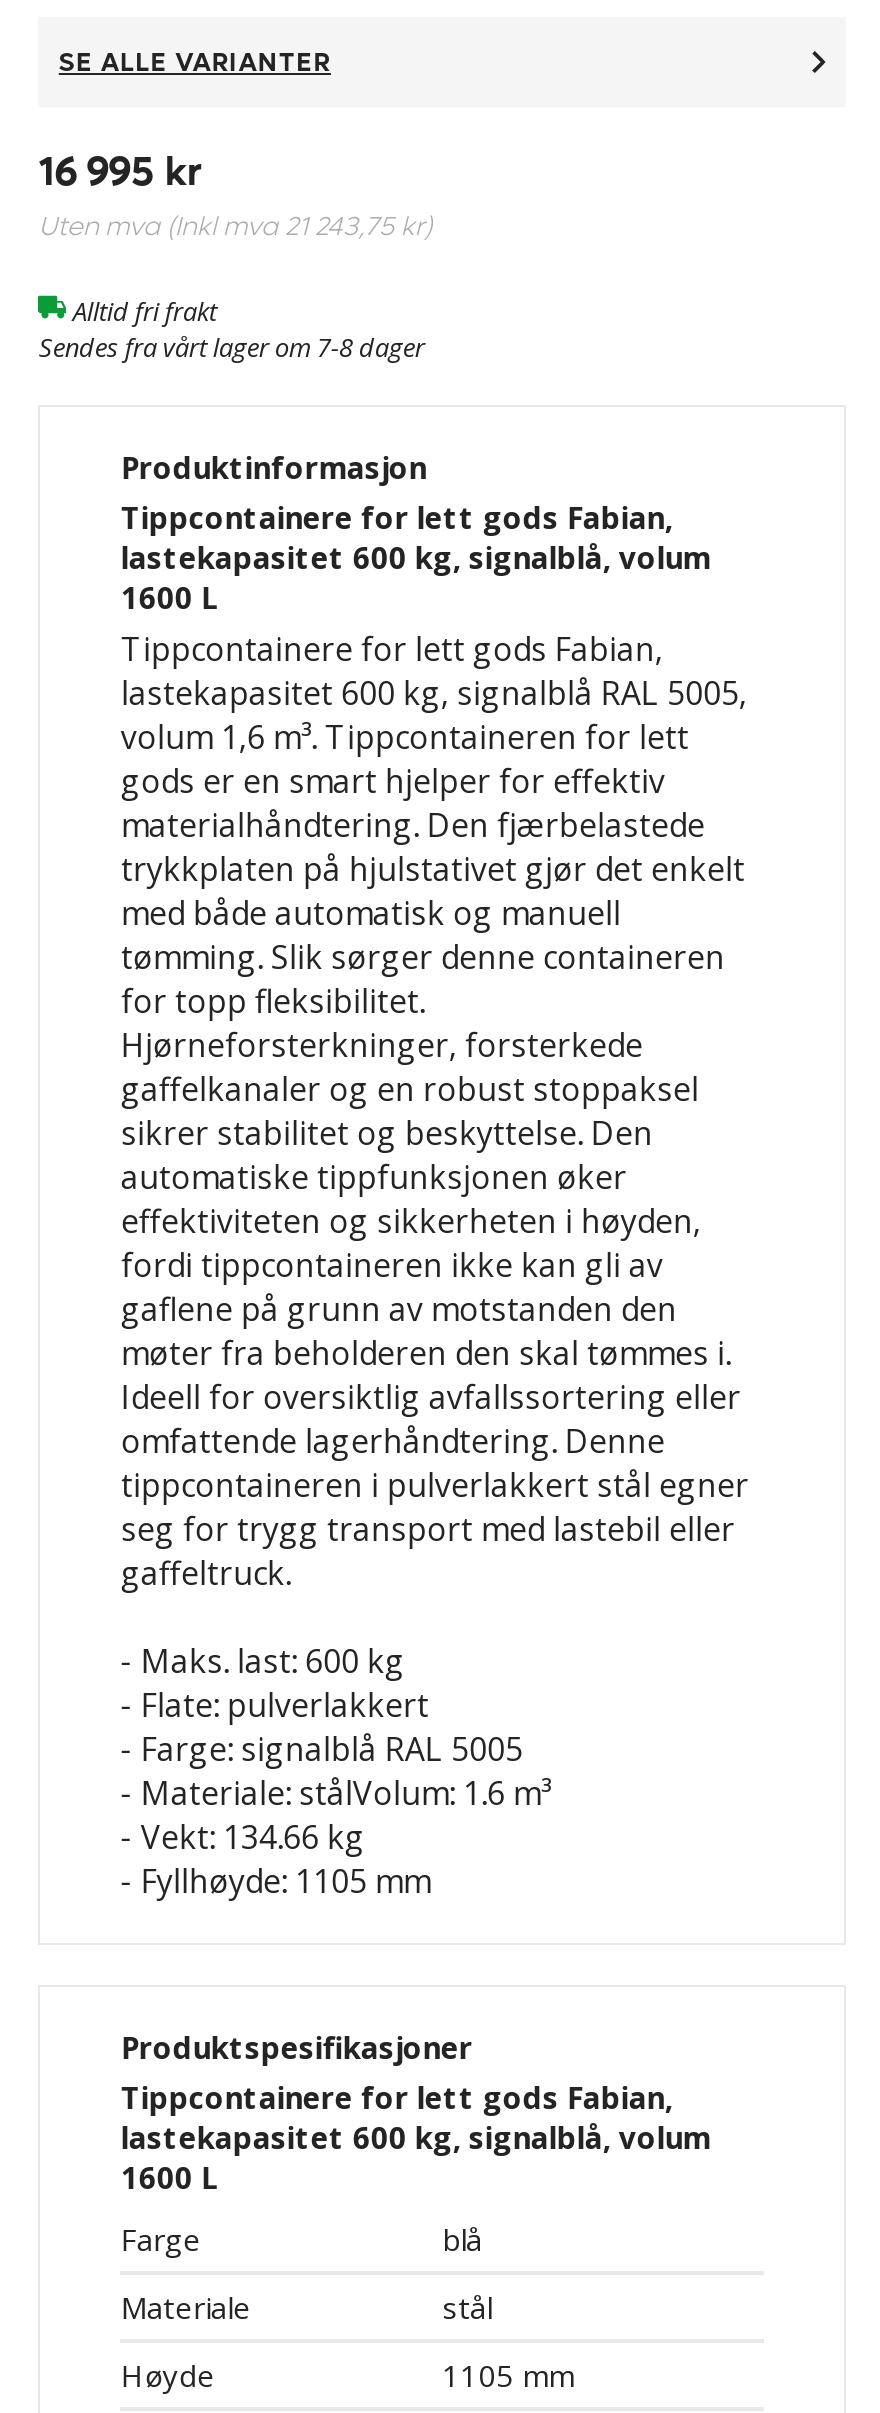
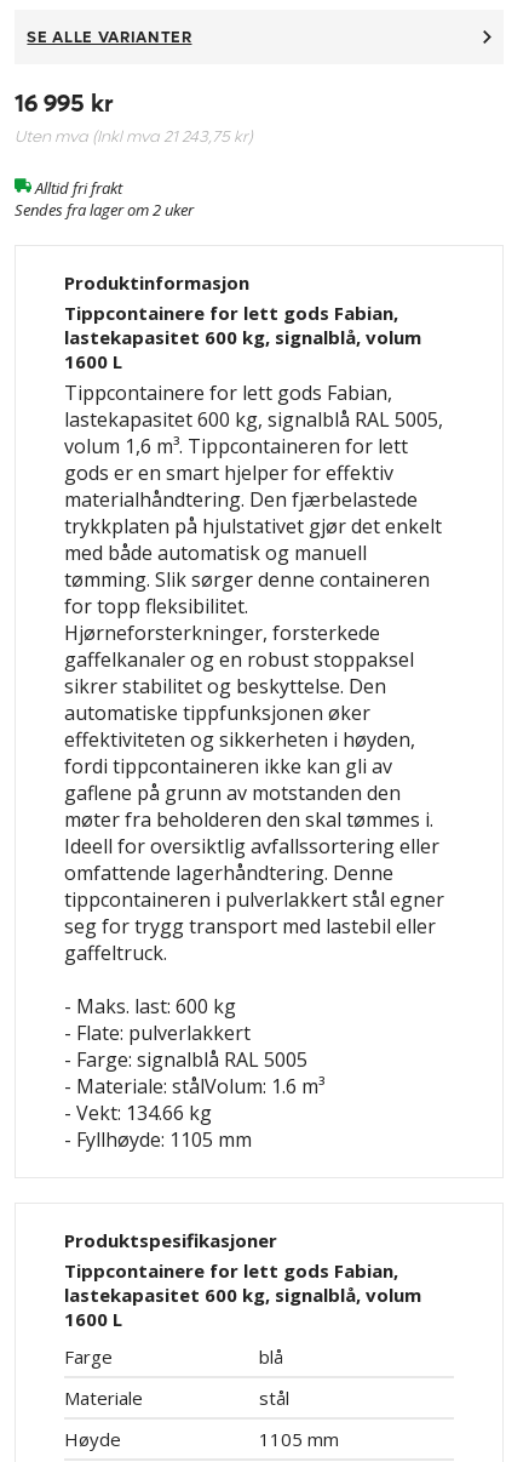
[39,329,425,365] Sendes fra vårt lager om 7-8 dager -> [15,199,194,221] Sendes fra lager om 2 uker

